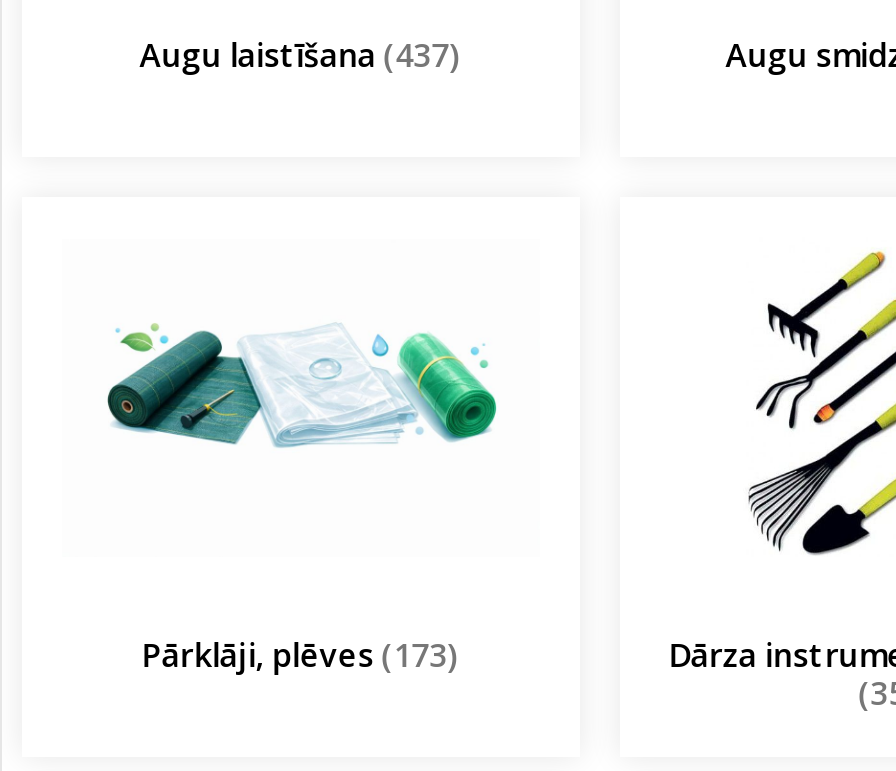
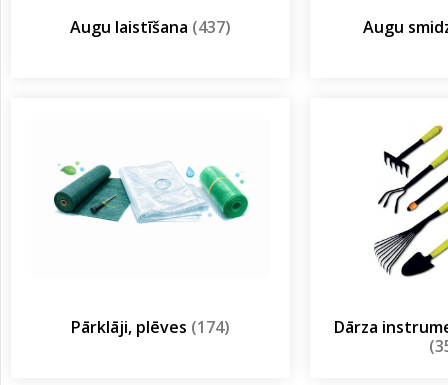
[142,633,460,677] Pārklāji, plēves (173) -> [71,316,230,338] Pārklāji, plēves (174)

